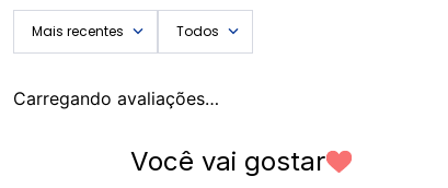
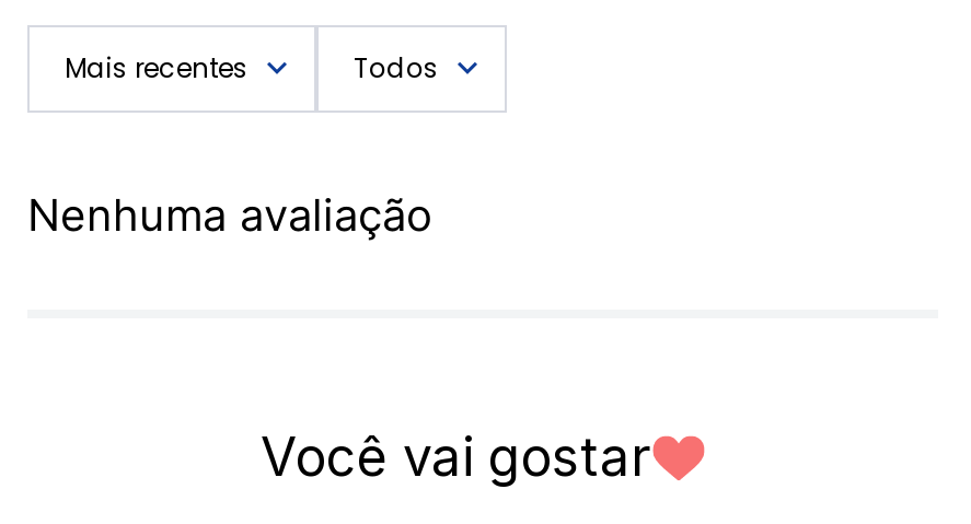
[13,88,219,110] Carregando avaliações… -> [27,188,432,240] Nenhuma avaliação

